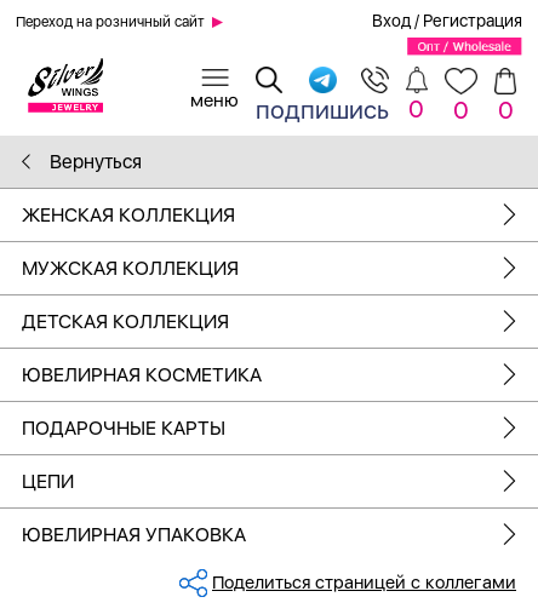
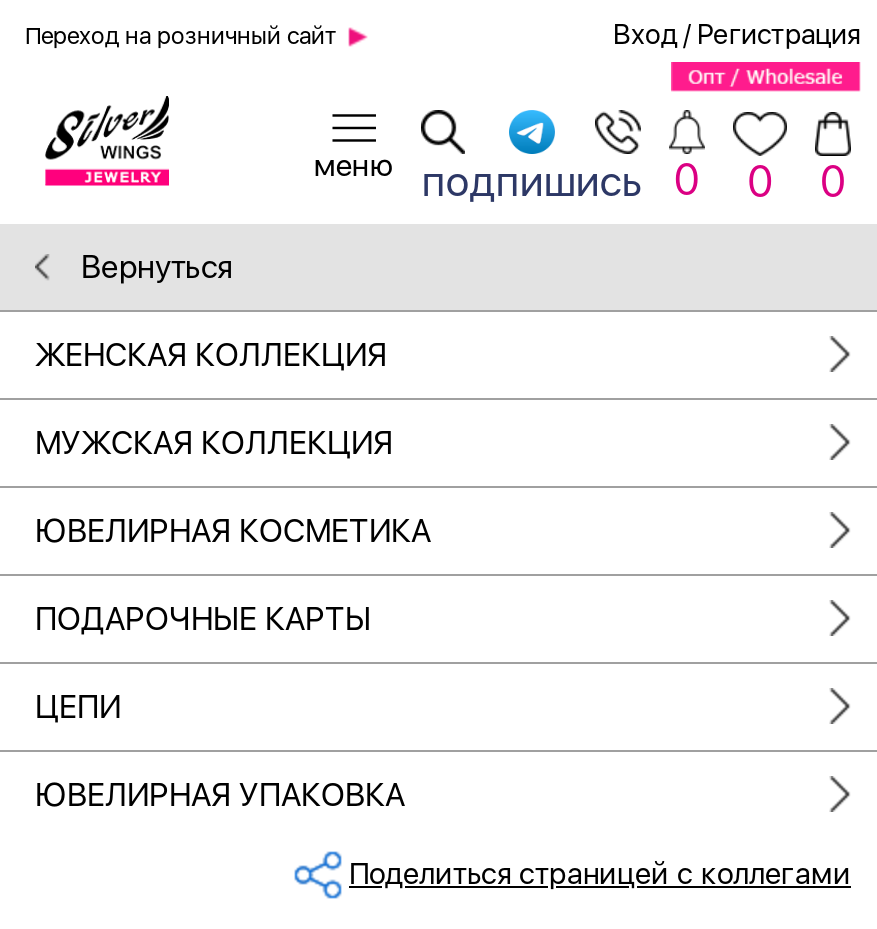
[22,311,229,334] ДЕТСКАЯ КОЛЛЕКЦИЯ -> none

